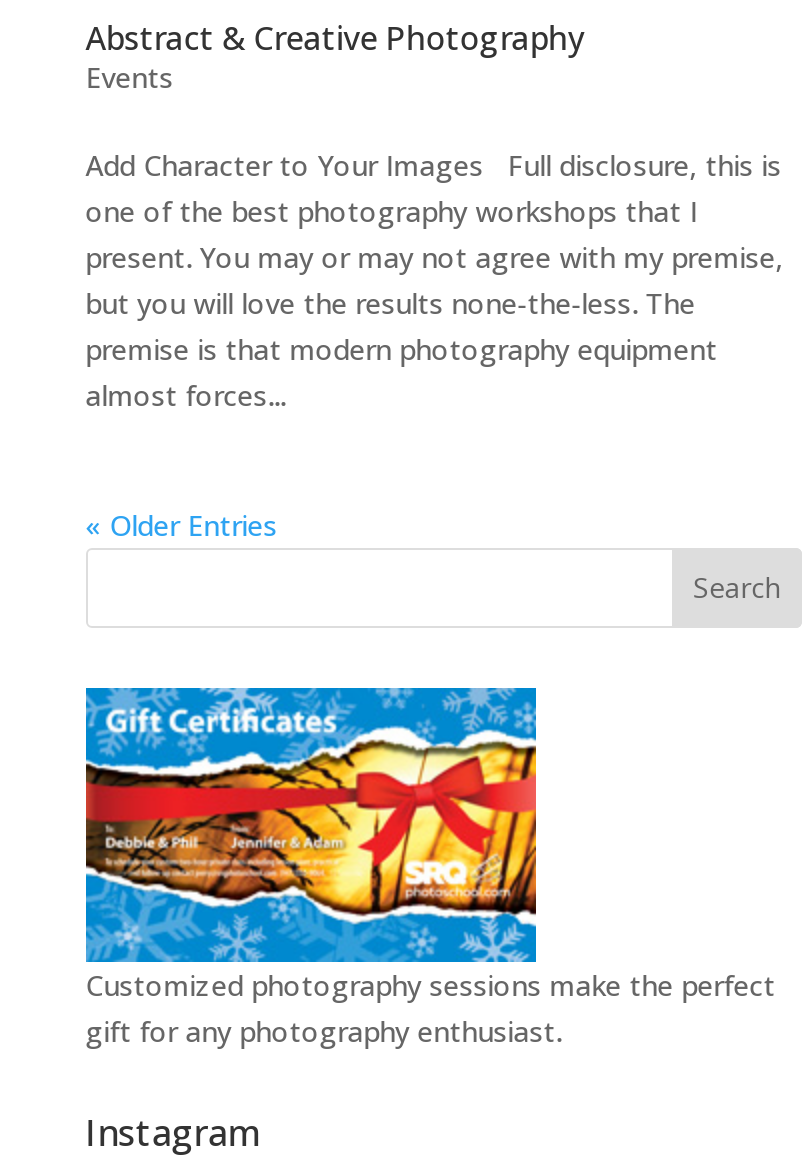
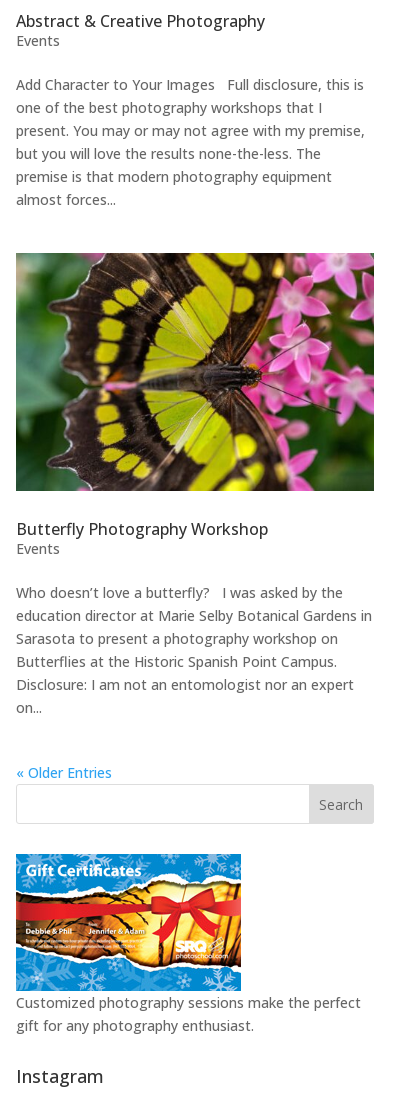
none -> [15,252,375,717] [image] | Butterfly Photography Workshop | Events | Who doesn’t love a butterfly? I was asked by the | education director at Marie Selby Botanical Gardens in | Sarasota to present a photography workshop on | Butterflies at the Historic Spanish Point Campus. | Disclosure: I am not an entomologist nor an expert | on...

